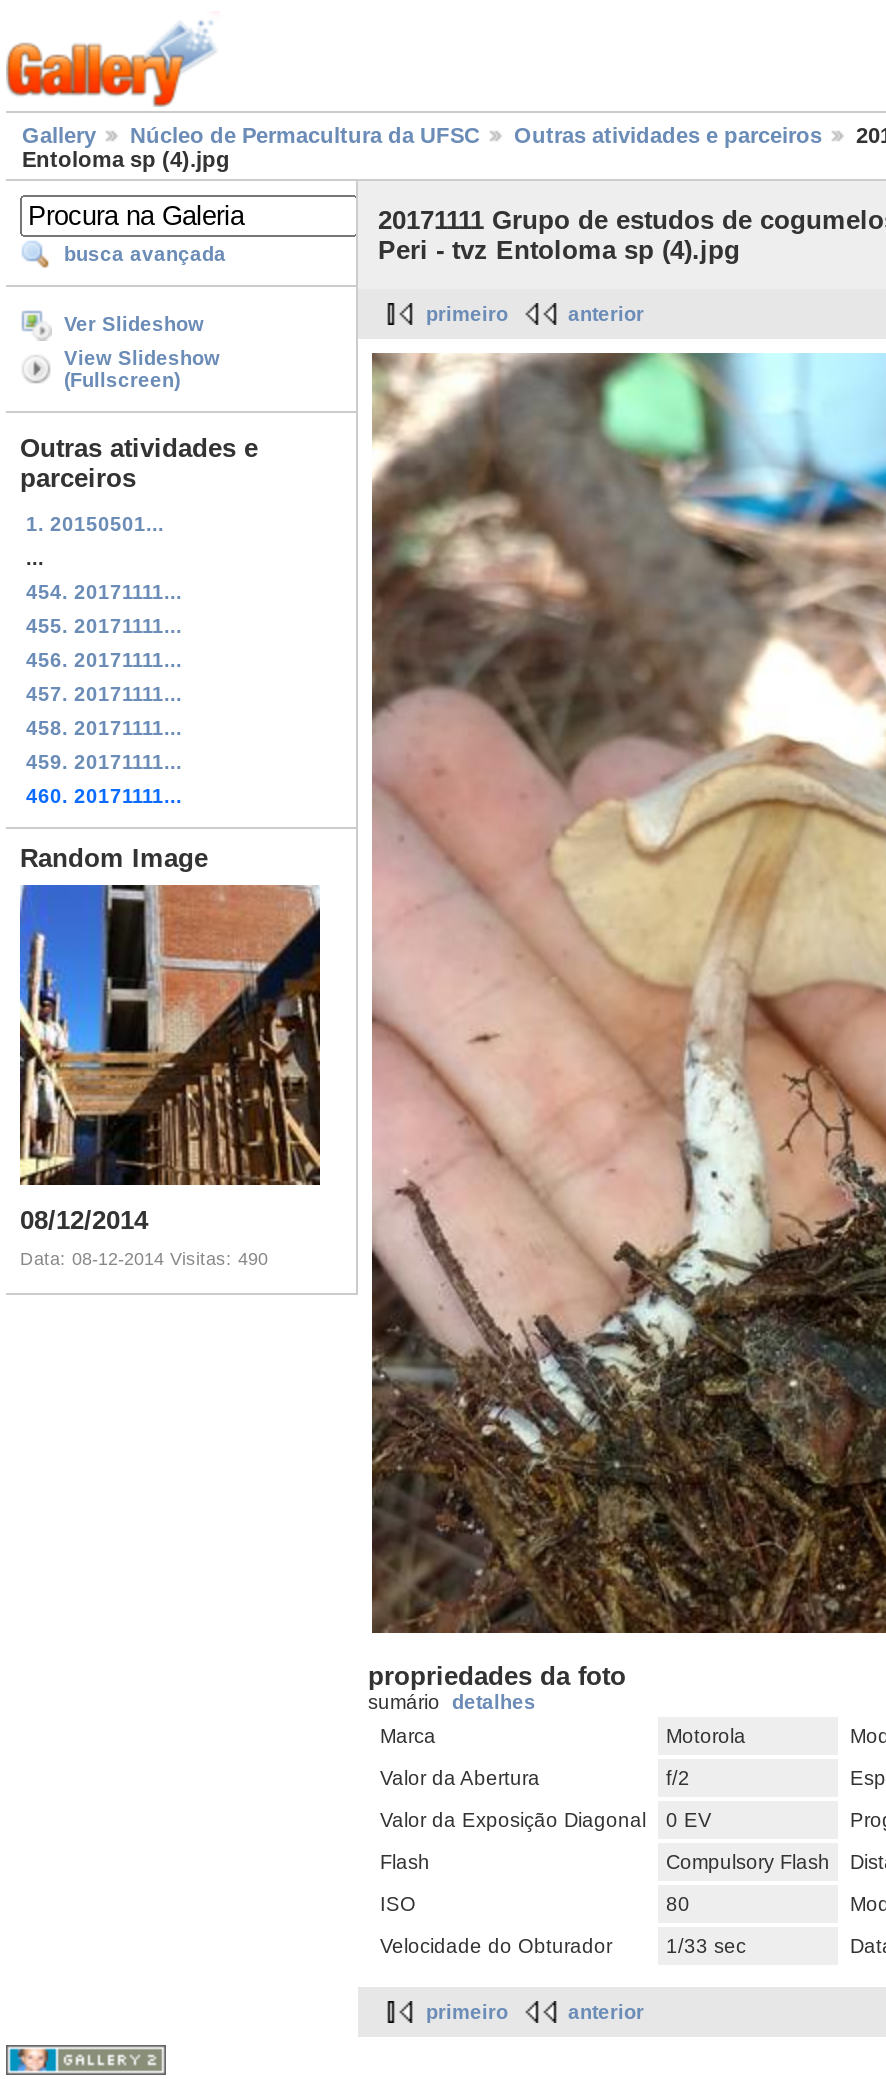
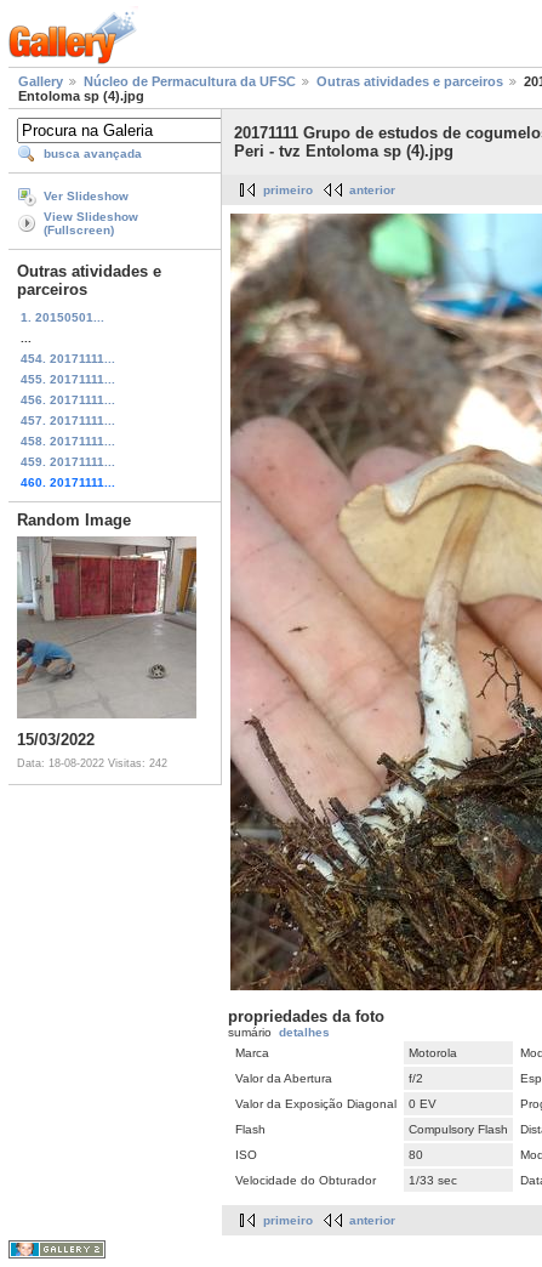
[18,883,322,1234] [image] | 08/12/2014 -> [16,535,199,748] [image] | 15/03/2022
[20,1249,268,1269] Data: 08-12-2014 Visitas: 490 -> [17,757,167,769] Data: 18-08-2022 Visitas: 242

